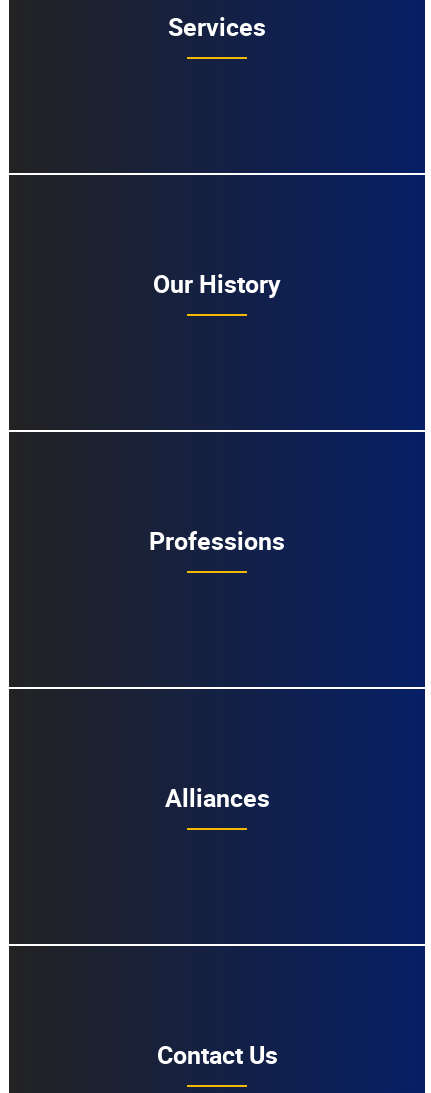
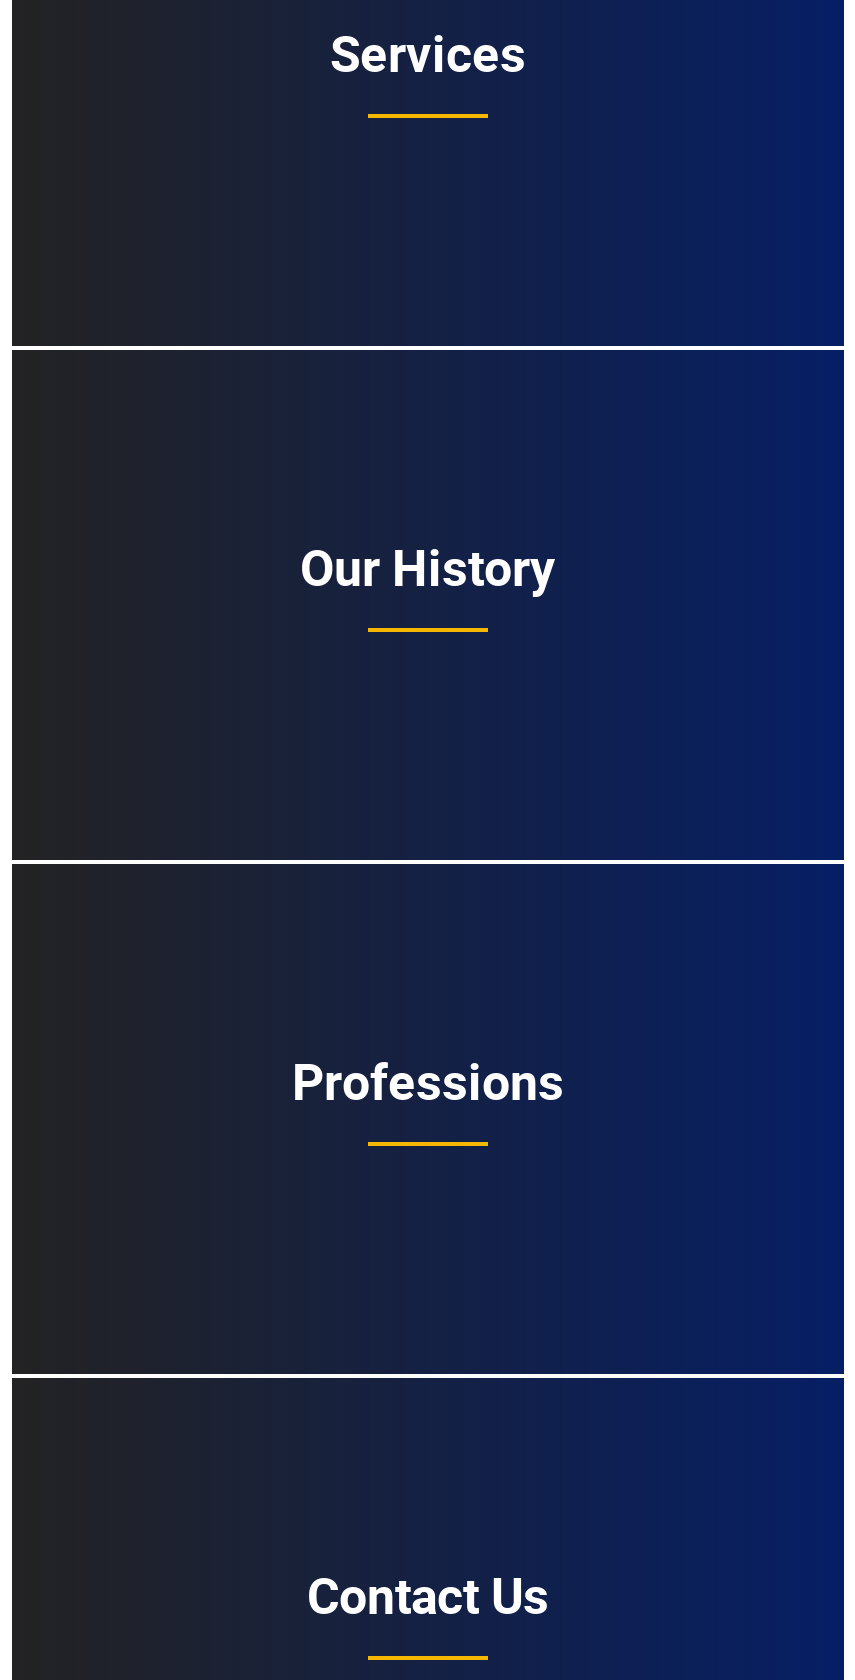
[164,781,269,814] Alliances -> none

